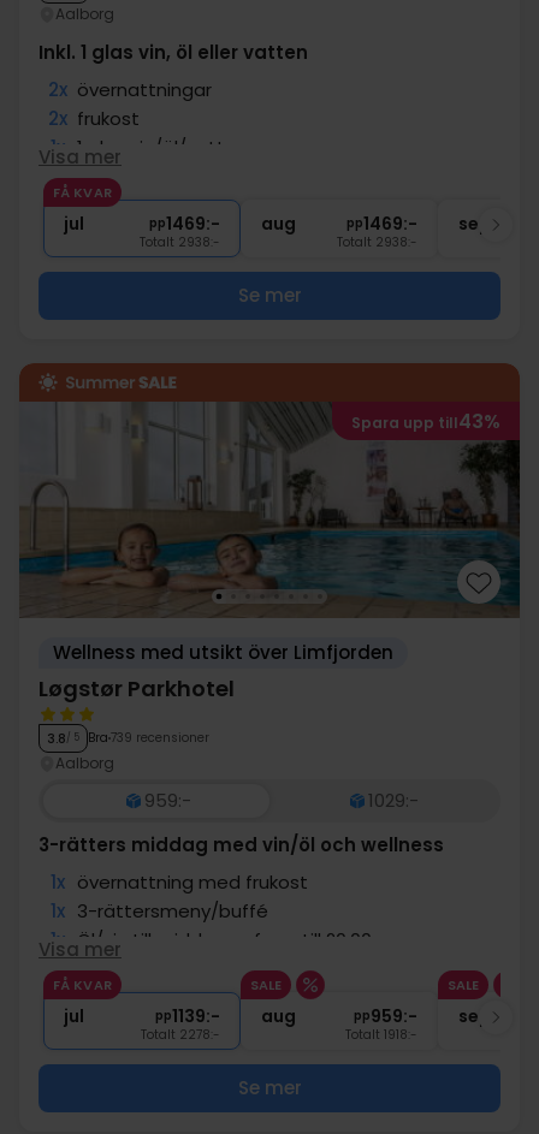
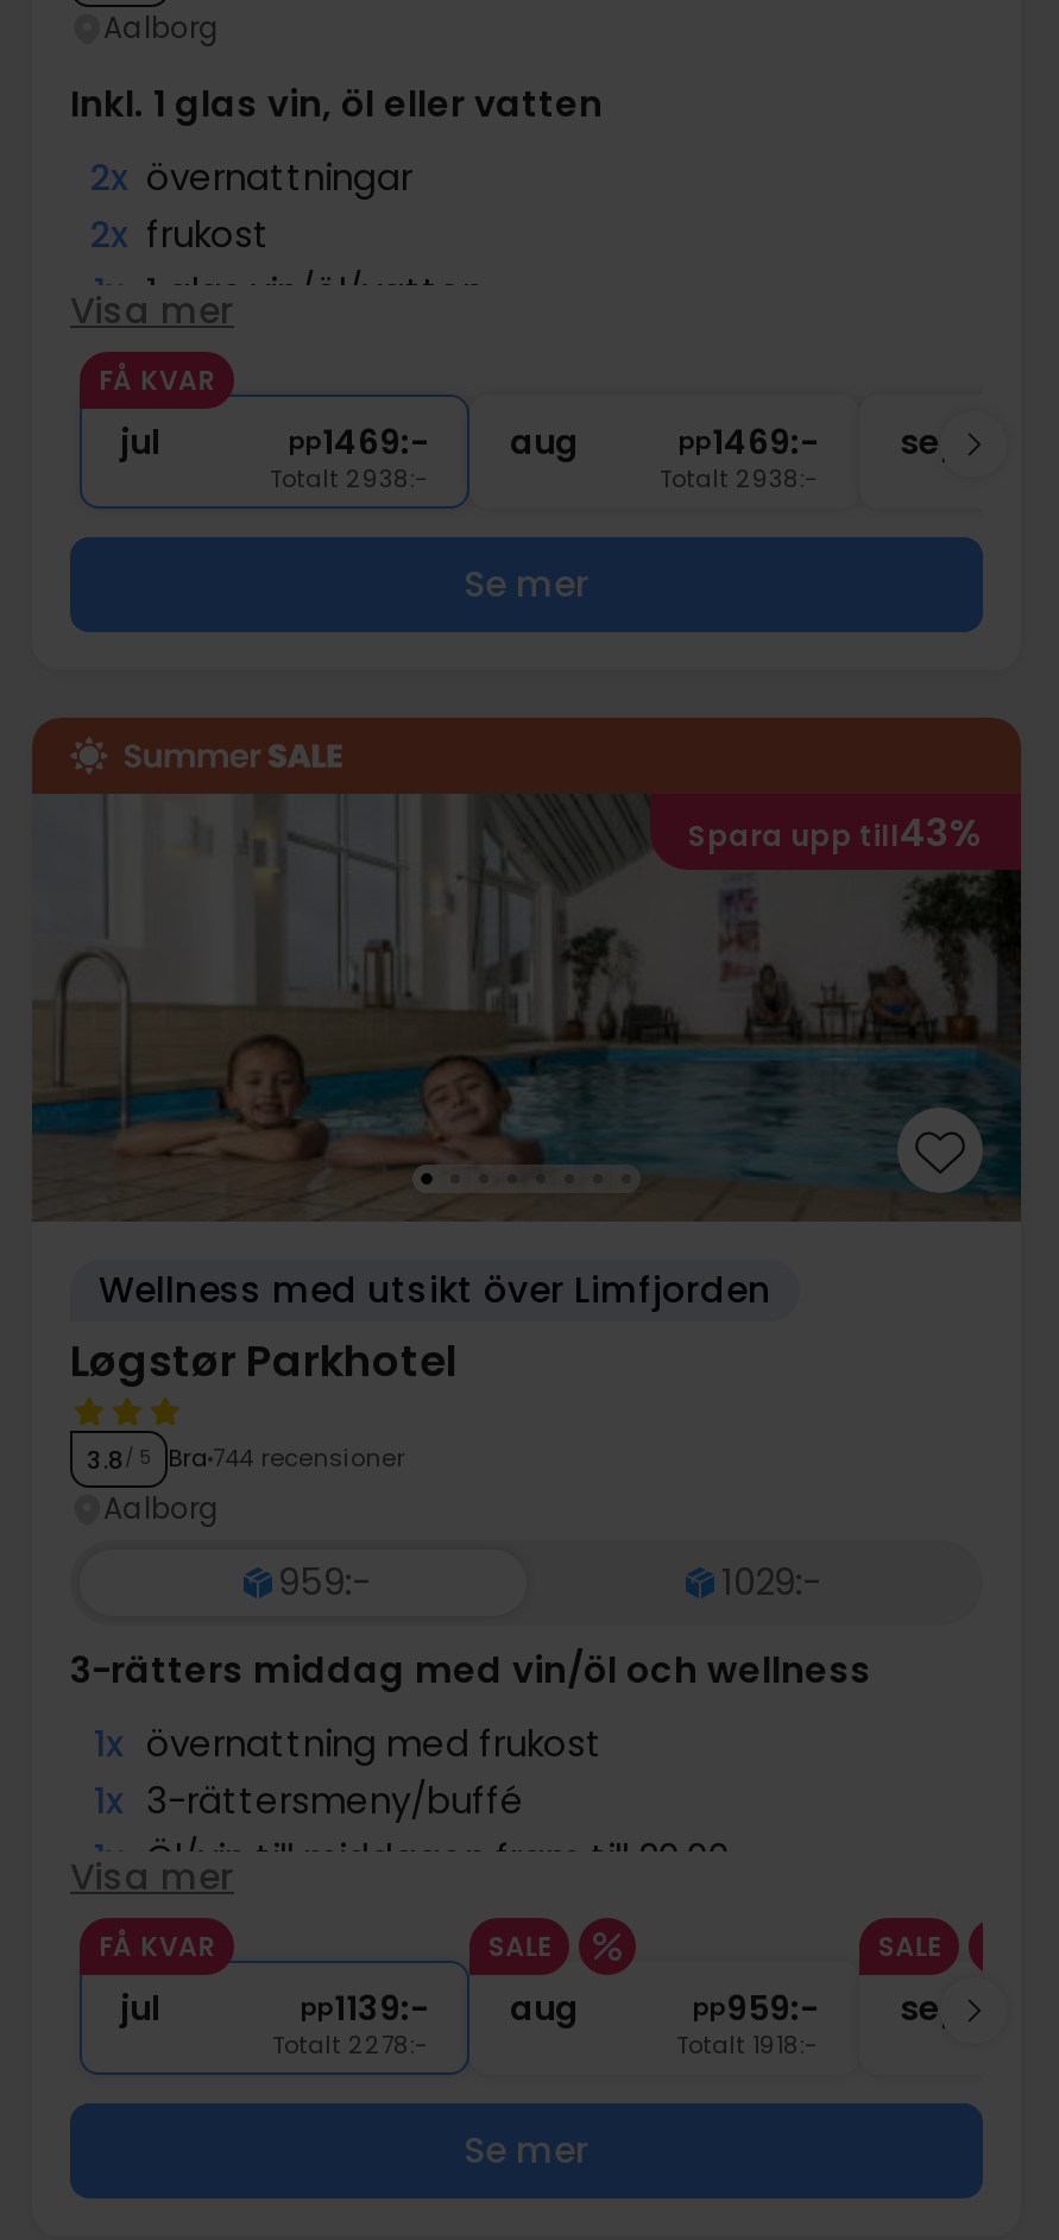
[47,729,209,747] 3.8/ 5 Bra 739 recensioner -> [87,1440,405,1477] 3.8/ 5 Bra 744 recensioner

